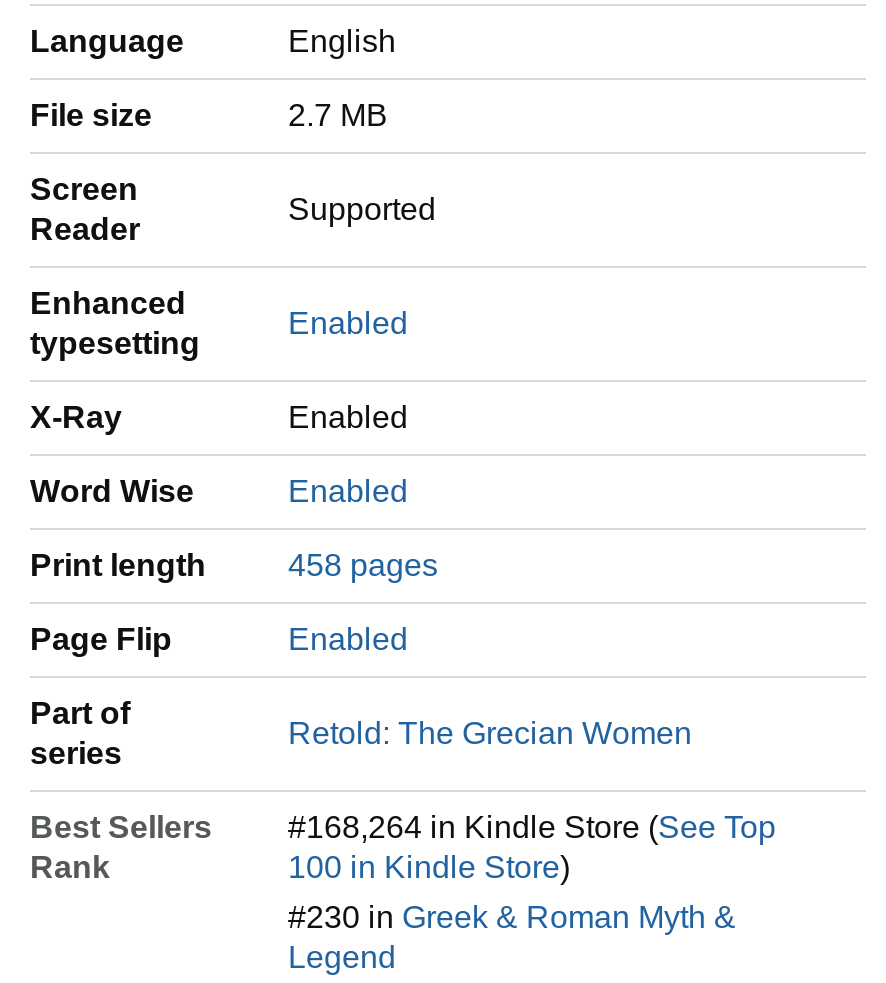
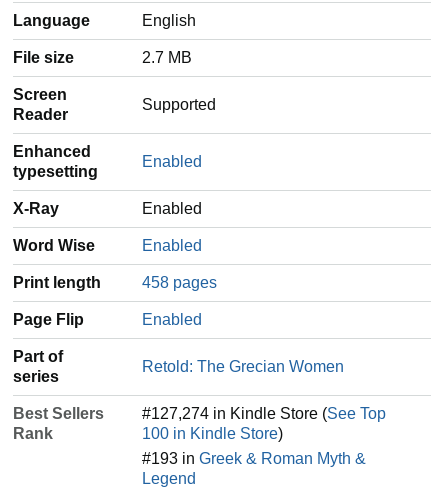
[288,810,776,844] #168,264 in Kindle Store (See Top -> [142,405,386,422] #127,274 in Kindle Store (See Top
[288,900,736,934] #230 in Greek & Roman Myth & -> [142,450,366,467] #193 in Greek & Roman Myth &

